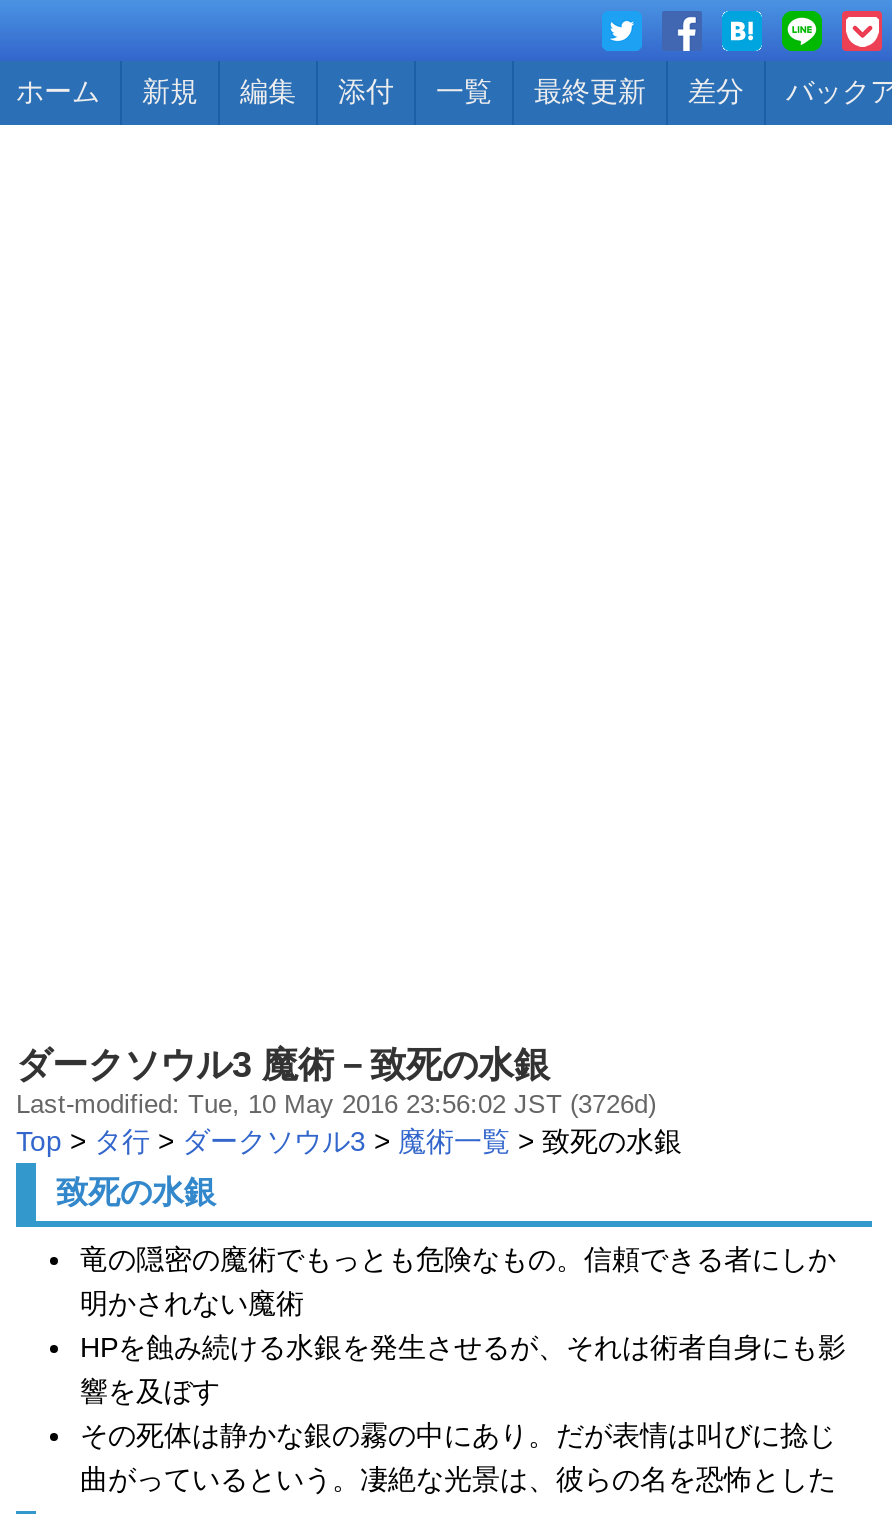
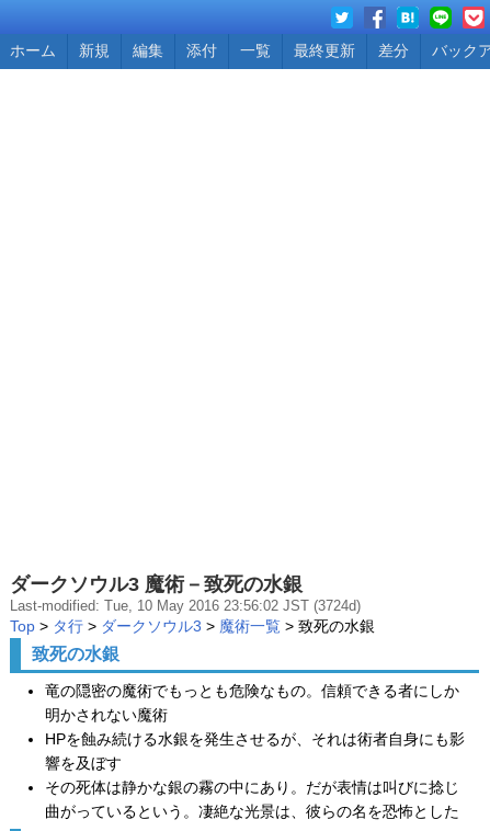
[16,1089,656,1119] Last-modified: Tue, 10 May 2016 23:56:02 JST (3726d) -> [10,597,361,614] Last-modified: Tue, 10 May 2016 23:56:02 JST (3724d)

